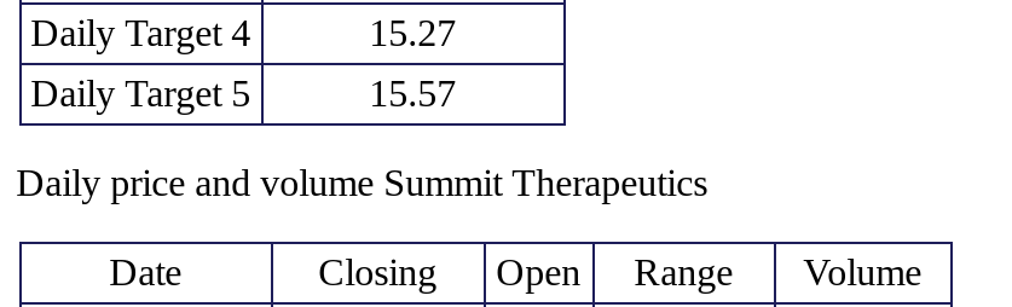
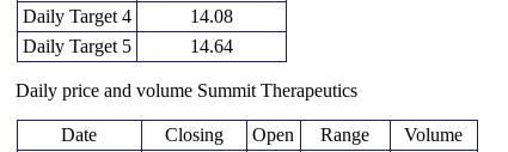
[369,12,456,53] 15.27 -> [190,6,233,26] 14.08
[369,73,456,114] 15.57 -> [190,36,233,56] 14.64

